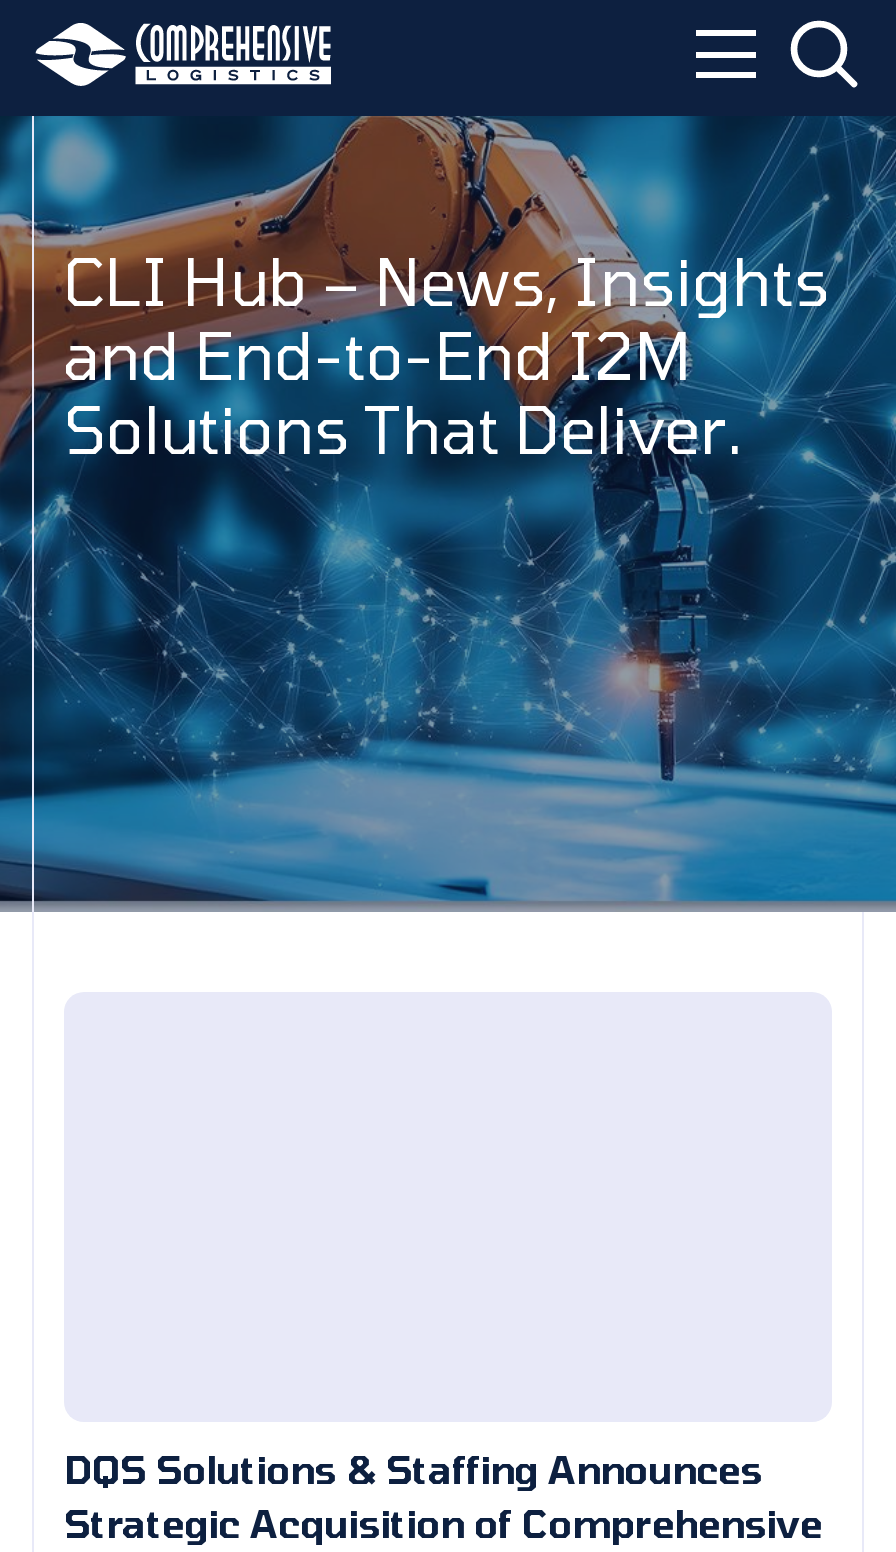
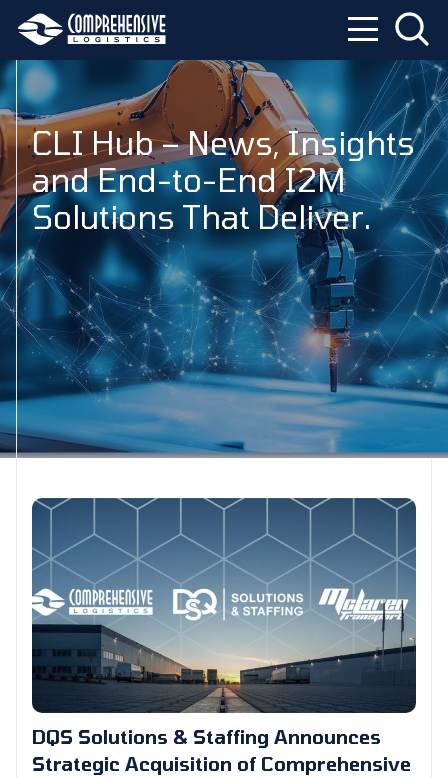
none -> [31,497,417,714] [image]

